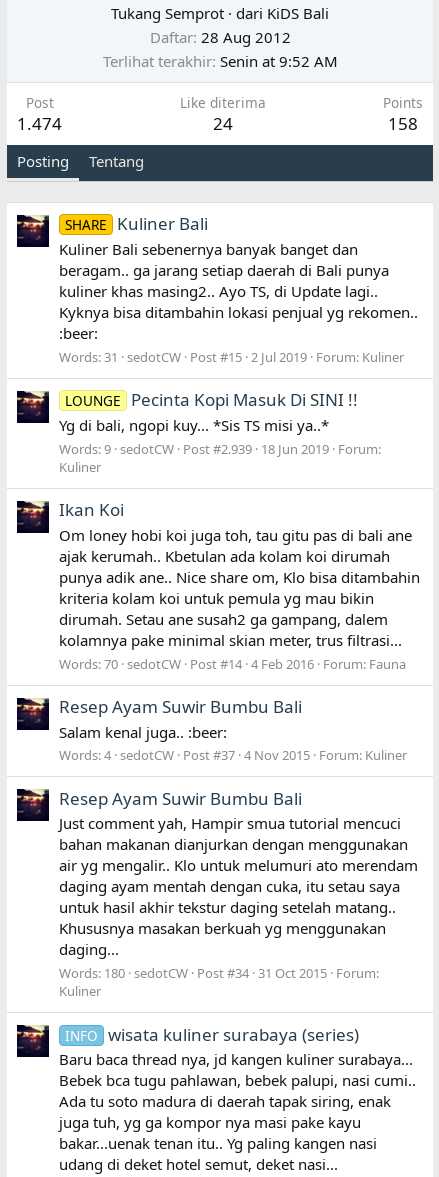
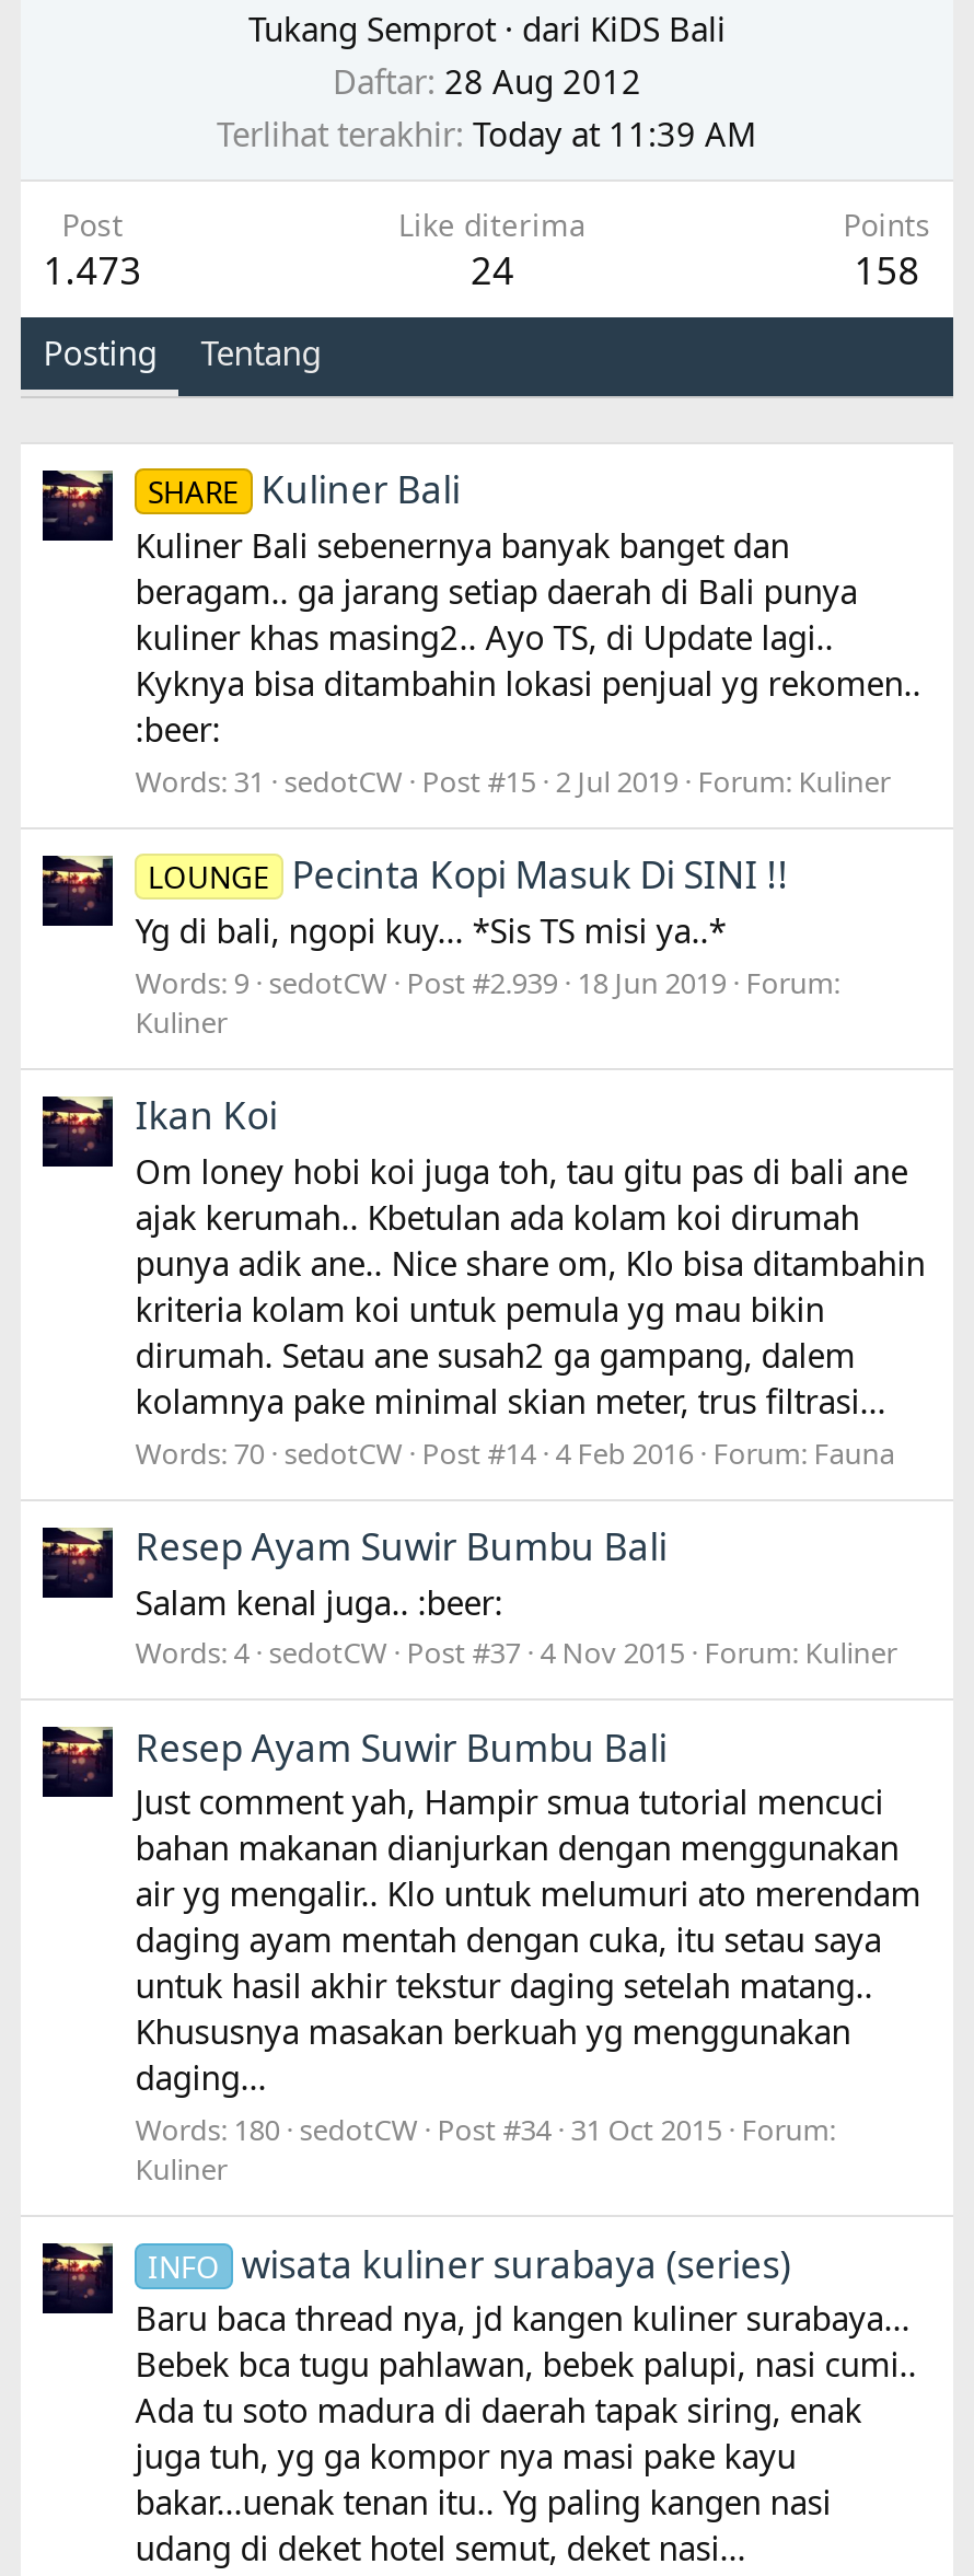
[102,51,337,71] Terlihat terakhir Senin at 9:52 AM -> [217,112,757,156] Terlihat terakhir Today at 11:39 AM
[17,112,62,135] 1.474 -> [43,245,142,296] 1.473

